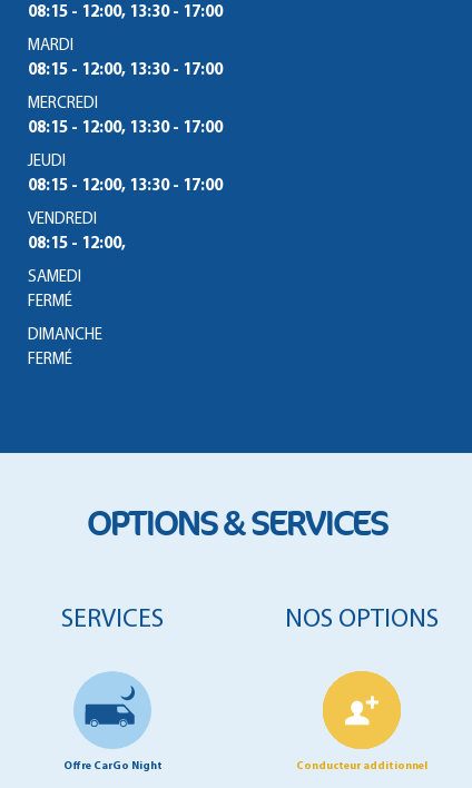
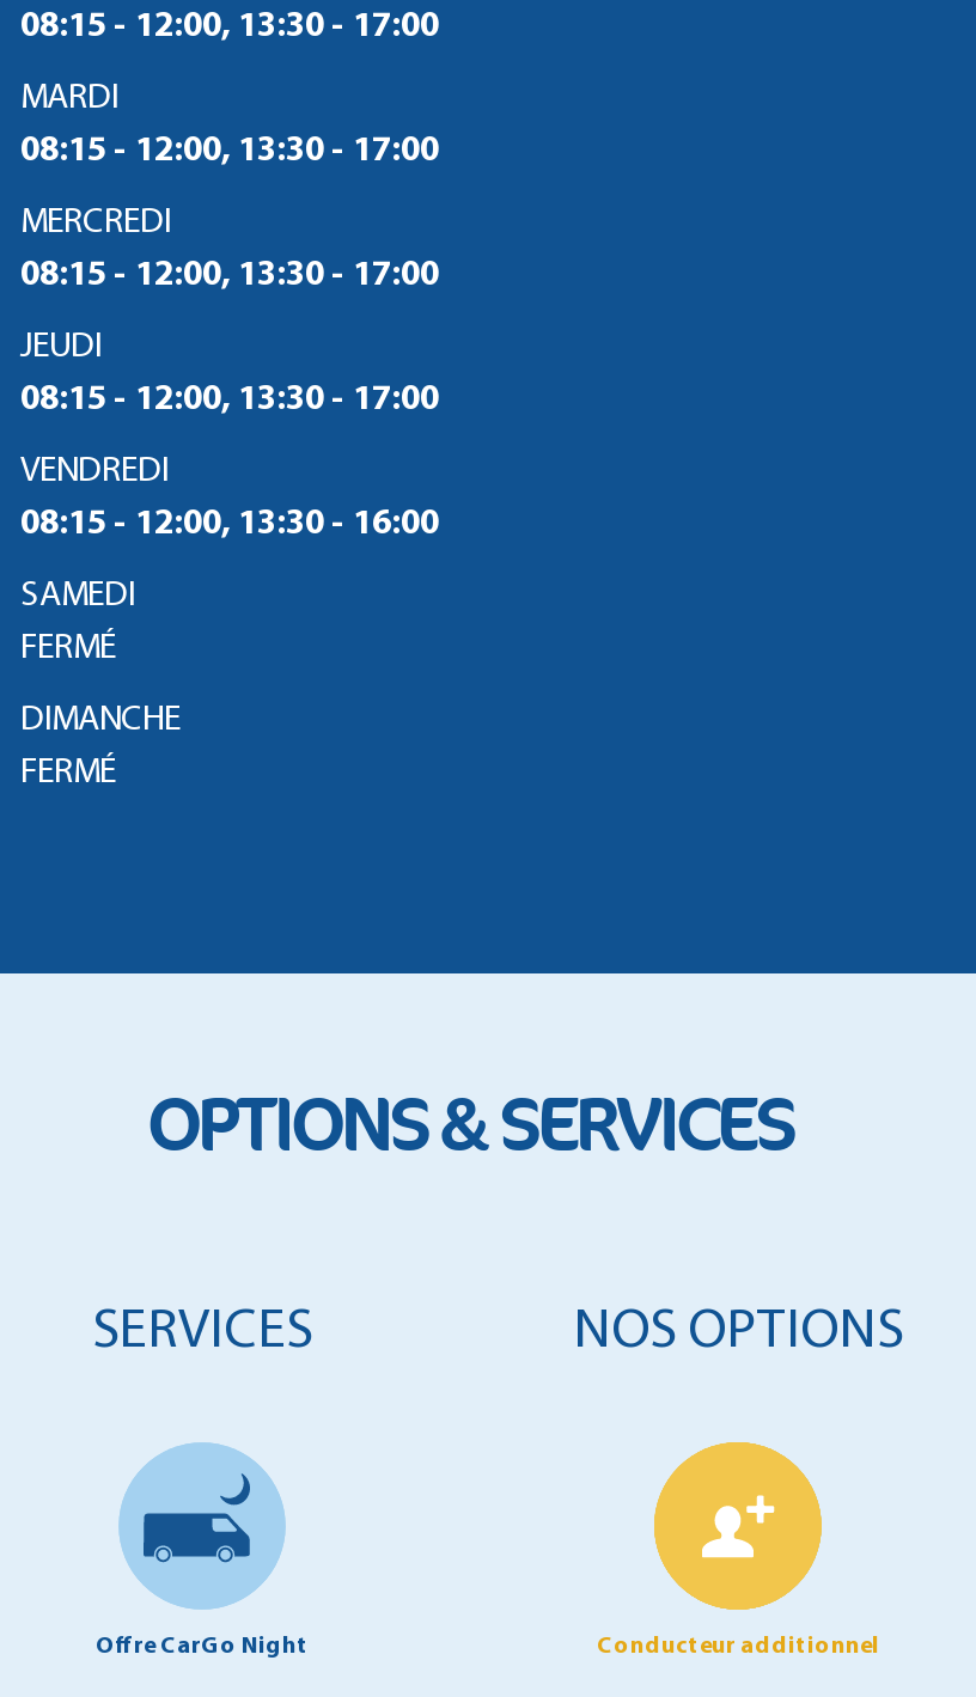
[28,236,126,253] 08:15 - 12:00, -> [20,508,439,544] 08:15 - 12:00, 13:30 - 16:00

